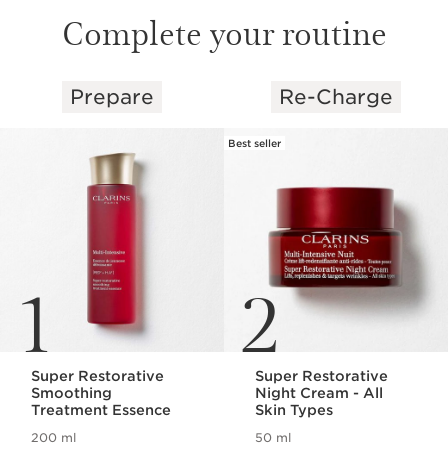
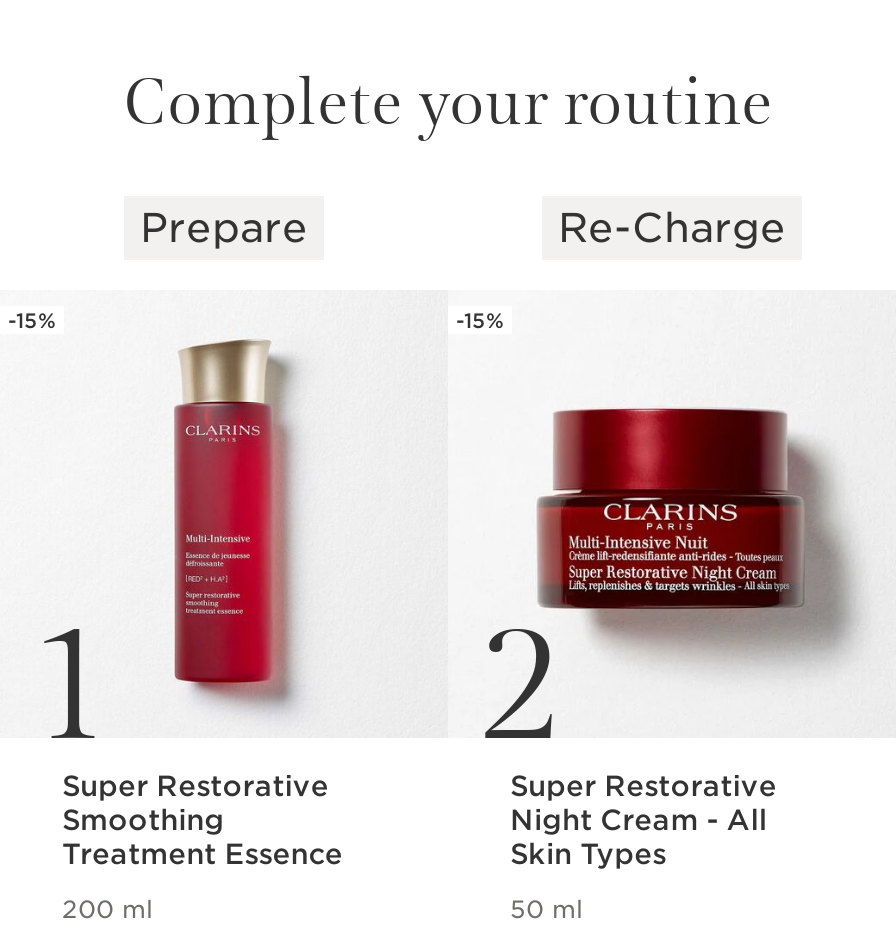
none -> [8,309,56,333] -15%
[228,137,281,149] Best seller -> [456,309,504,333] -15%

